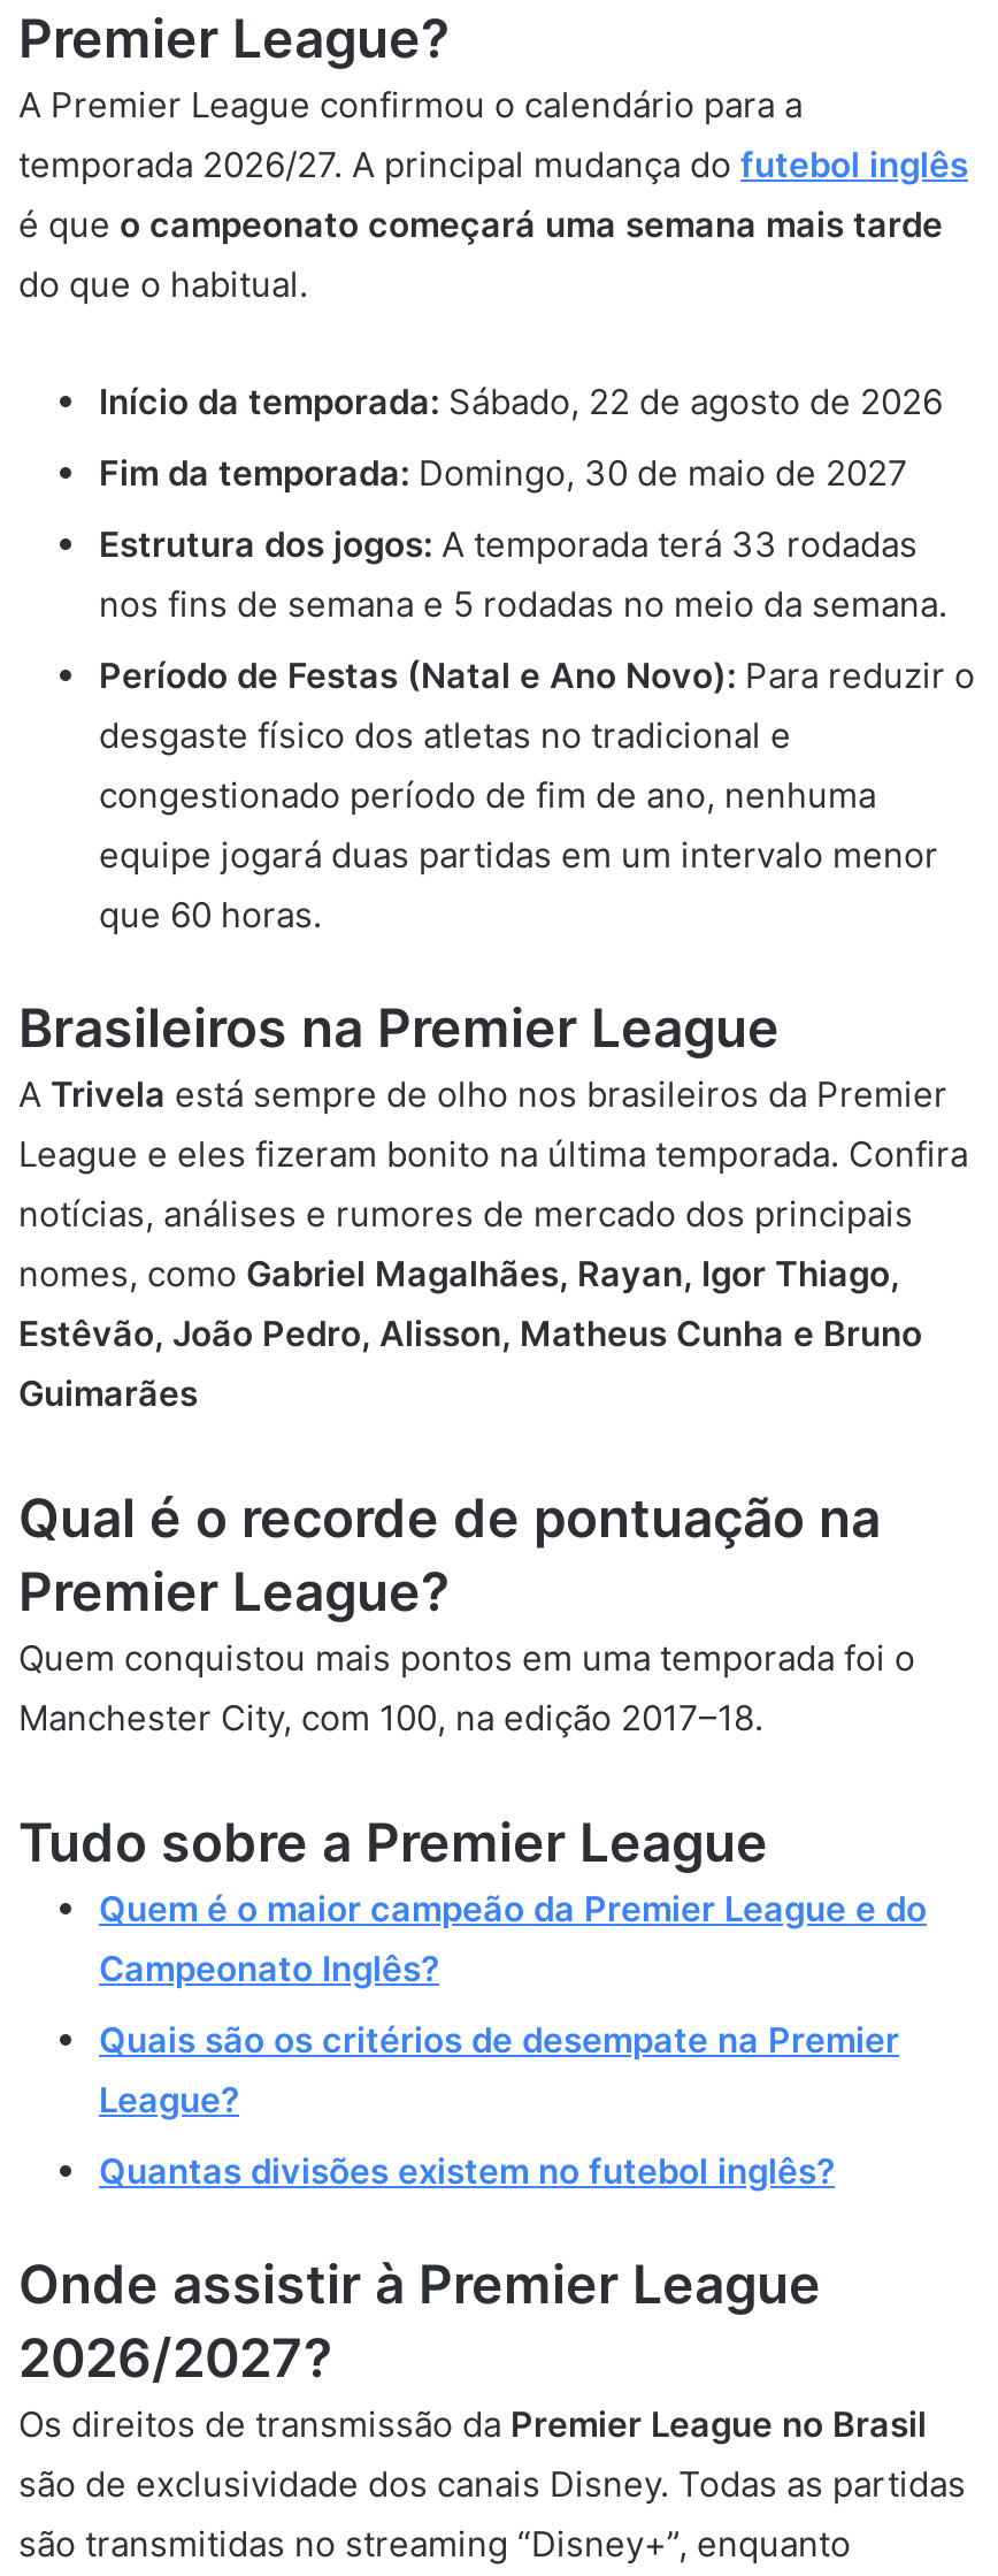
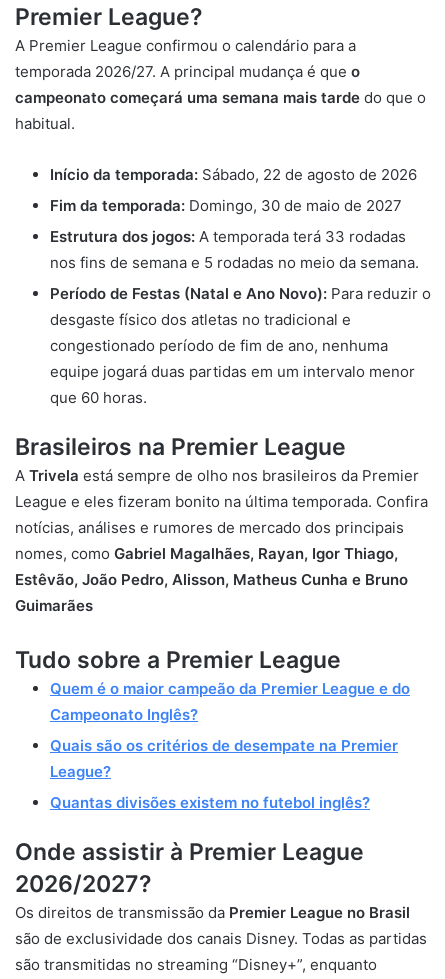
[18,143,968,306] temporada 2026/27. A principal mudança do futebol inglês | é que o campeonato começará uma semana mais tarde | do que o habitual. -> [15,62,426,133] temporada 2026/27. A principal mudança é que o | campeonato começará uma semana mais tarde do que o | habitual.
[18,1486,915,1740] Qual é o recorde de pontuação na | Premier League? | Quem conquistou mais pontos em uma temporada foi o | Manchester City, com 100, na edição 2017–18. -> none

